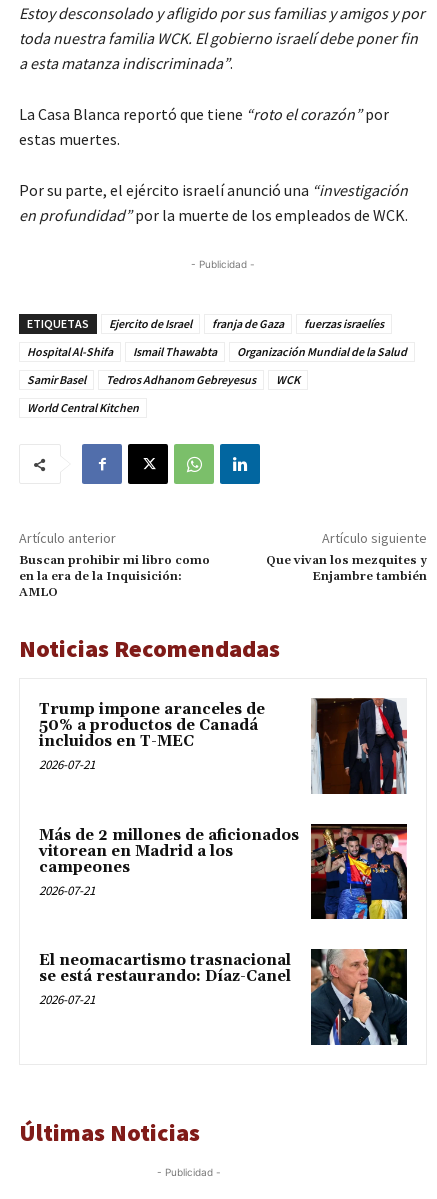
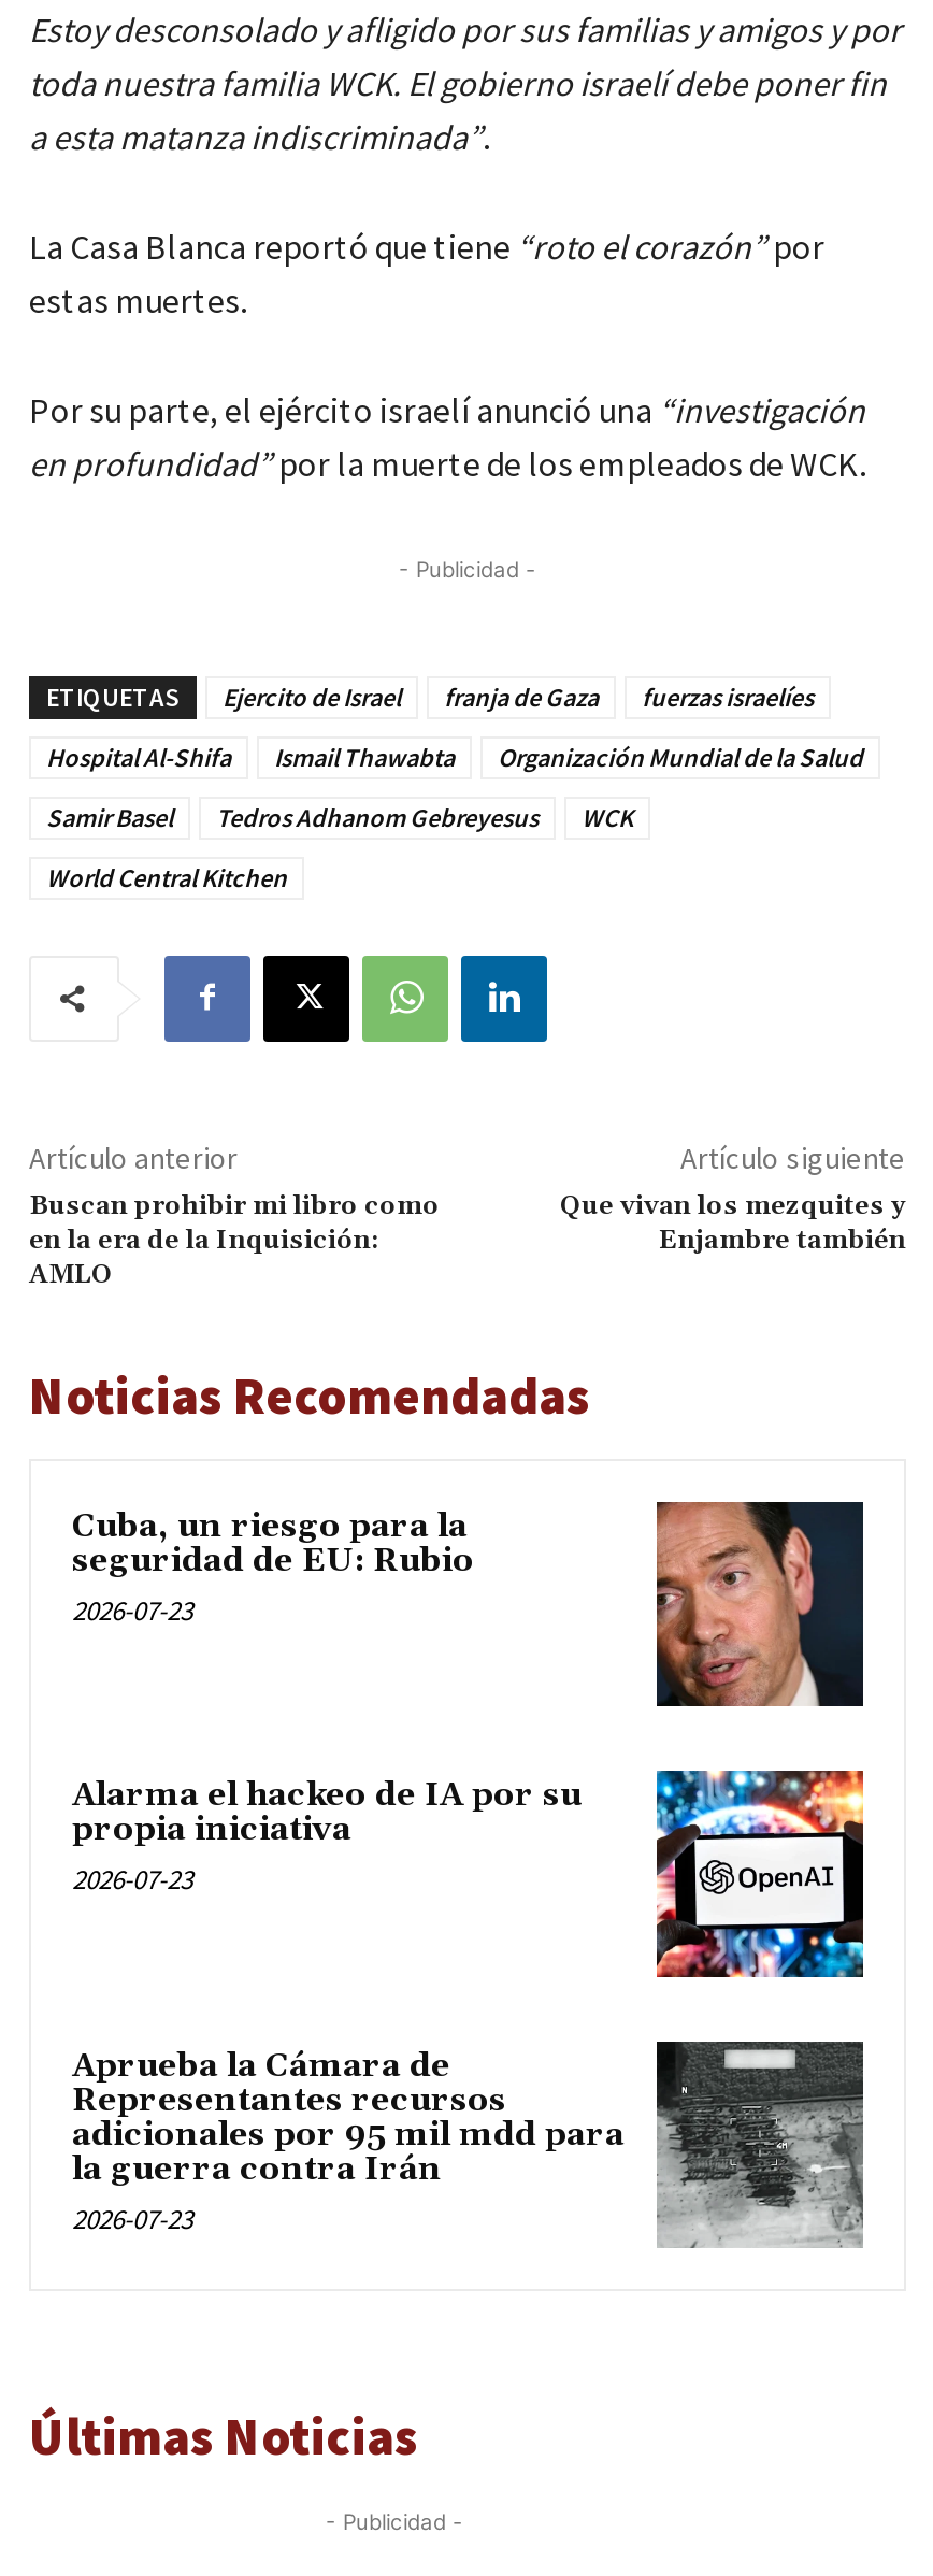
[39,700,265,773] Trump impone aranceles de | 50% a productos de Canadá | incluidos en T-MEC | 2026-07-21 -> [72,1505,474,1628] Cuba, un riesgo para la | seguridad de EU: Rubio | 2026-07-23
[311,697,408,795] [image] -> [655,1499,865,1709] [image]
[39,823,408,920] [image] | Más de 2 millones de aficionados | vitorean en Madrid a los | campeones | 2026-07-21 -> [72,1768,865,1980] [image] | Alarma el hackeo de IA por su | propia iniciativa | 2026-07-23
[39,948,407,1046] [image] | El neomacartismo trasnacional | se está restaurando: Díaz-Canel | 2026-07-21 -> [72,2038,865,2247] [image] | Aprueba la Cámara de | Representantes recursos | adicionales por 95 mil mdd para | la guerra contra Irán | 2026-07-23

